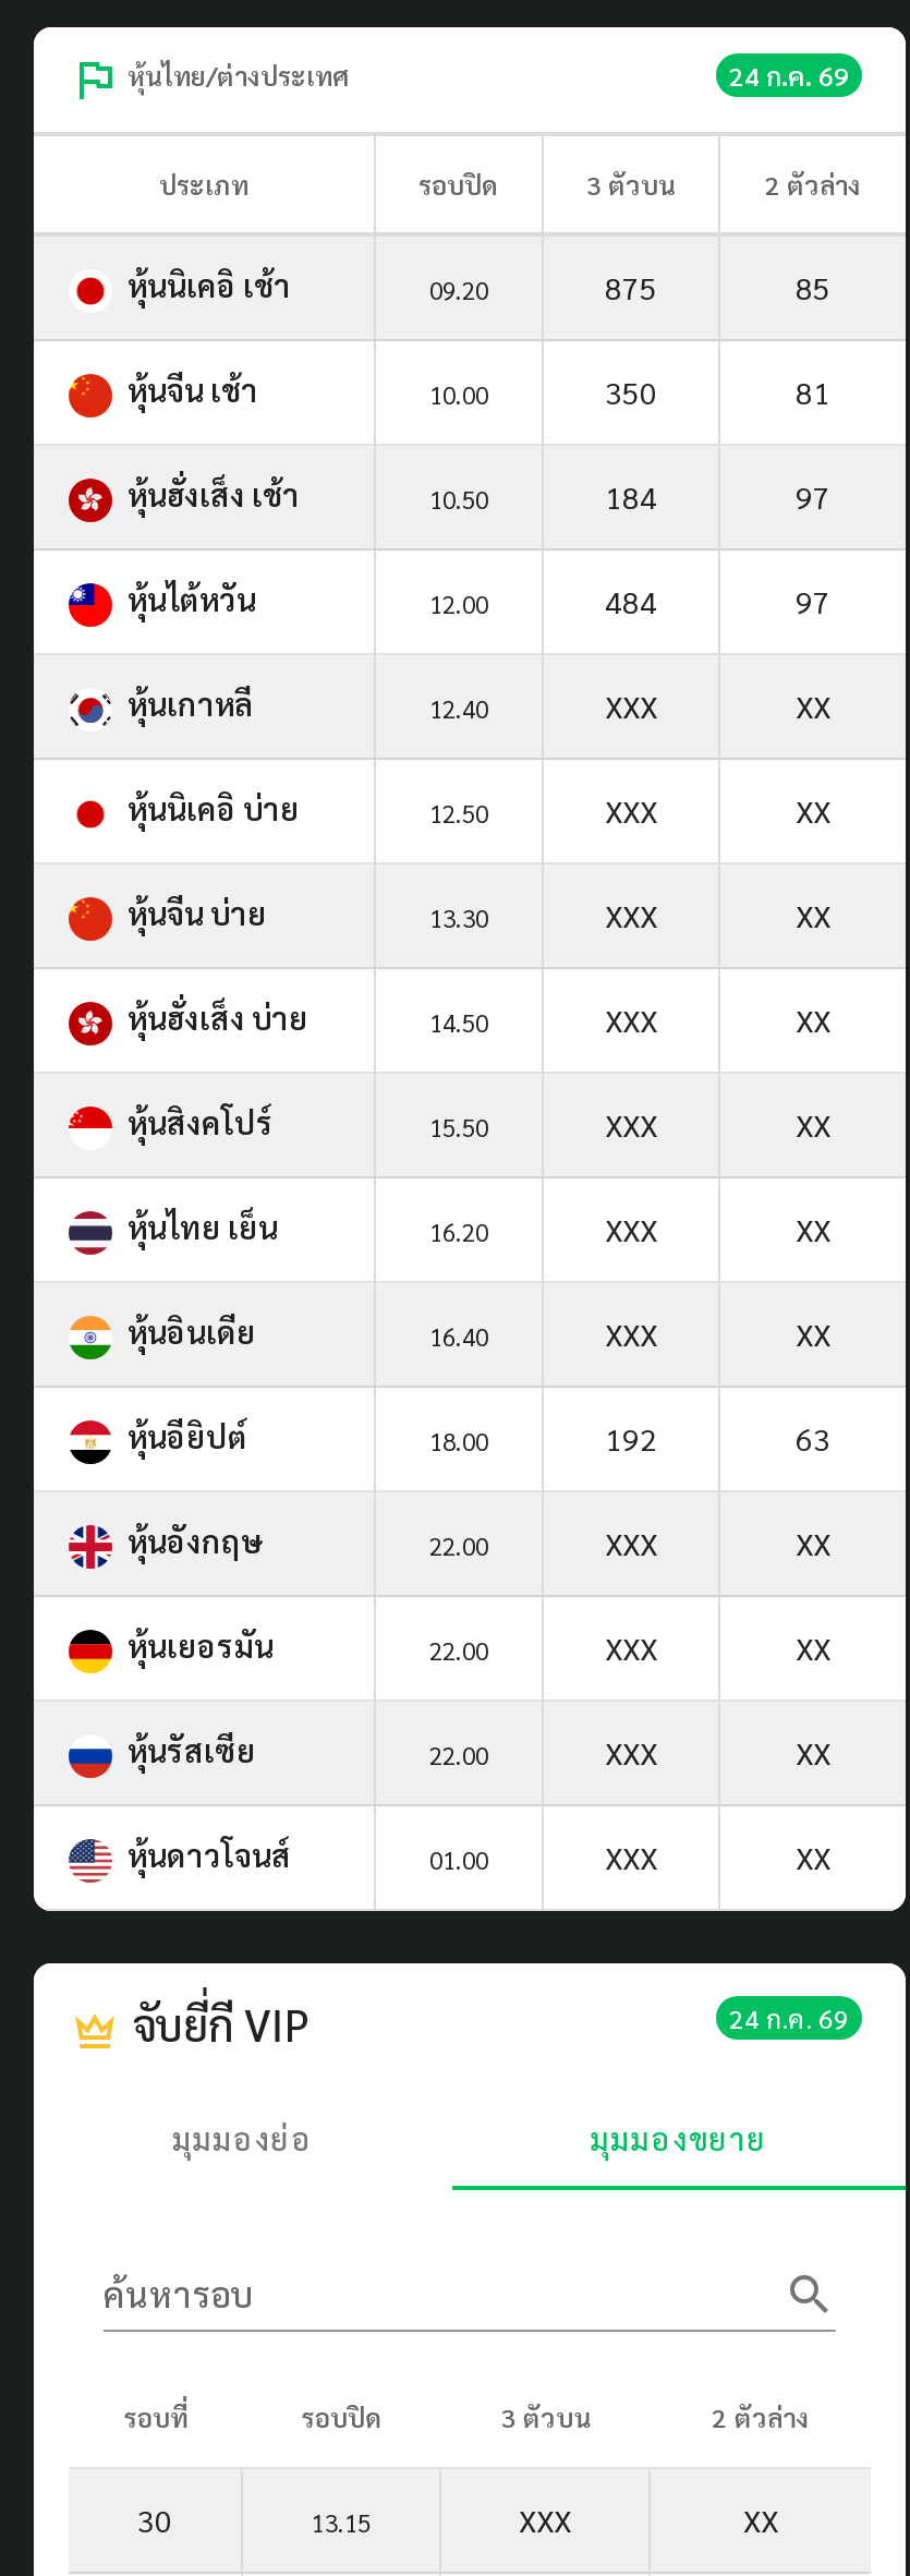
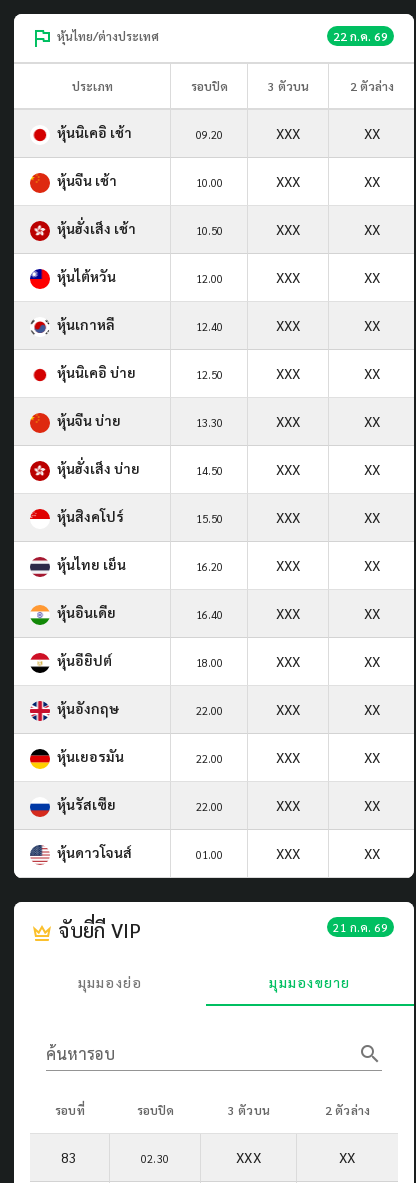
[729,57,849,92] 24 ก.ค. 69 -> [333,28,388,44] 22 ก.ค. 69
[605,267,830,306] 875 | 85 -> [276,124,379,142] XXX | XX
[605,371,830,411] 350 | 81 -> [276,172,379,190] XXX | XX
[605,476,830,515] 184 | 97 -> [276,220,379,238] XXX | XX
[605,581,830,620] 484 | 97 -> [276,268,379,286] XXX | XX
[605,1418,830,1457] 192 | 63 -> [276,652,379,670] XXX | XX
[729,2000,849,2035] 24 ก.ค. 69 -> [333,919,388,935] 21 ก.ค. 69
[137,2499,172,2538] 30 -> [61,1148,78,1166] 83
[311,2506,371,2538] 13.15 -> [141,1151,169,1166] 02.30

